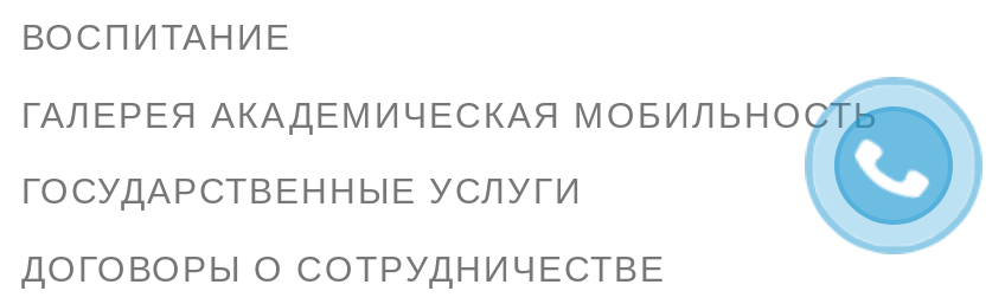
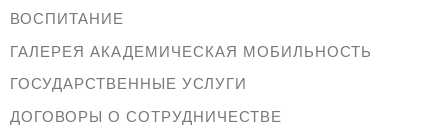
[801,73,986,258] [image] -> none

